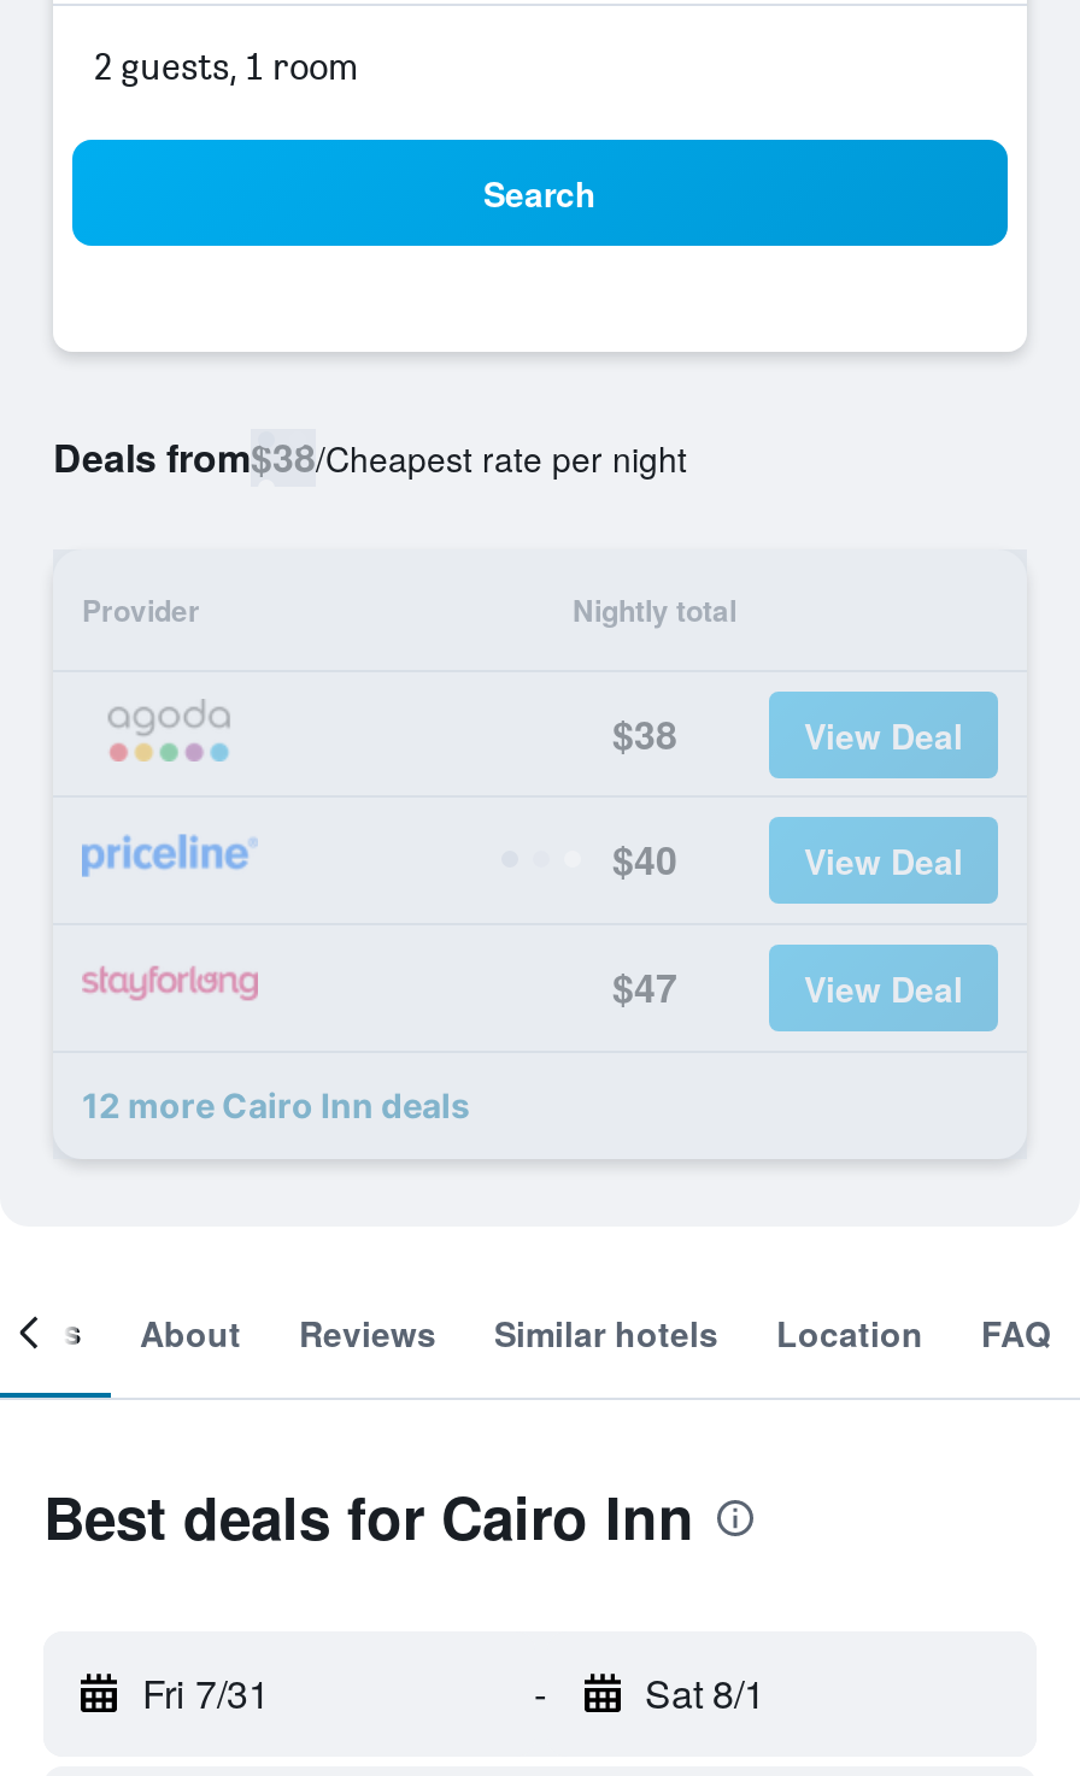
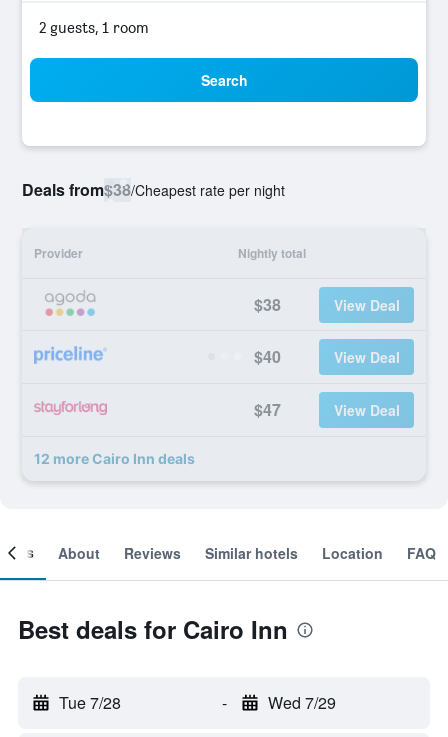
[142,1665,270,1721] Fri 7/31 -> [59,691,121,714] Tue 7/28
[645,1665,765,1721] Sat 8/1 -> [267,691,335,714] Wed 7/29

